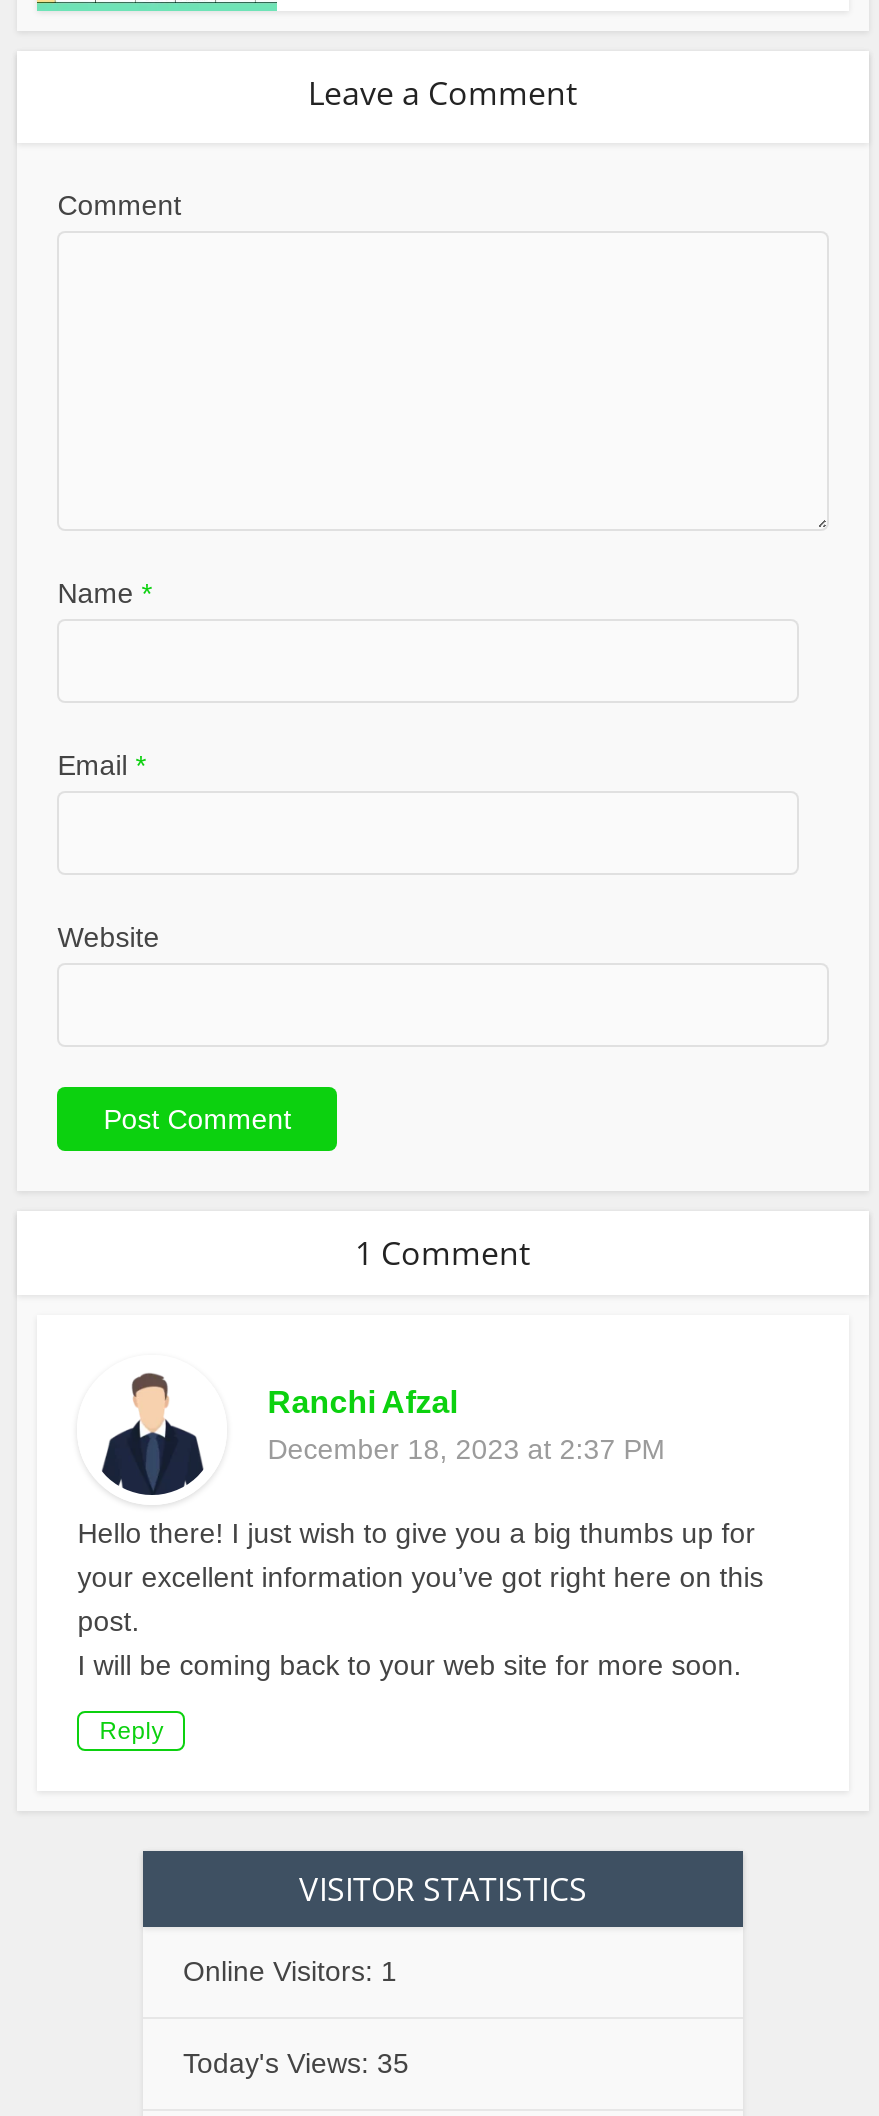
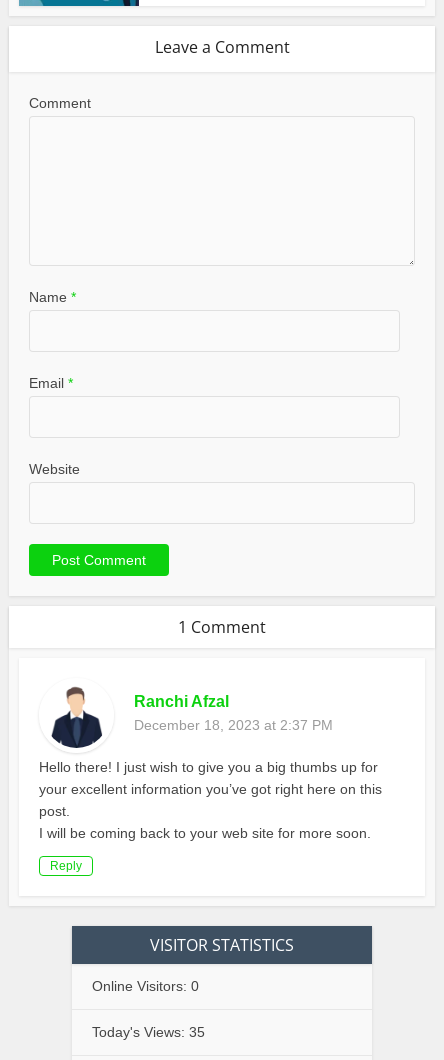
[183,1956,397,1988] Online Visitors: 1 -> [92,978,199,994] Online Visitors: 0

